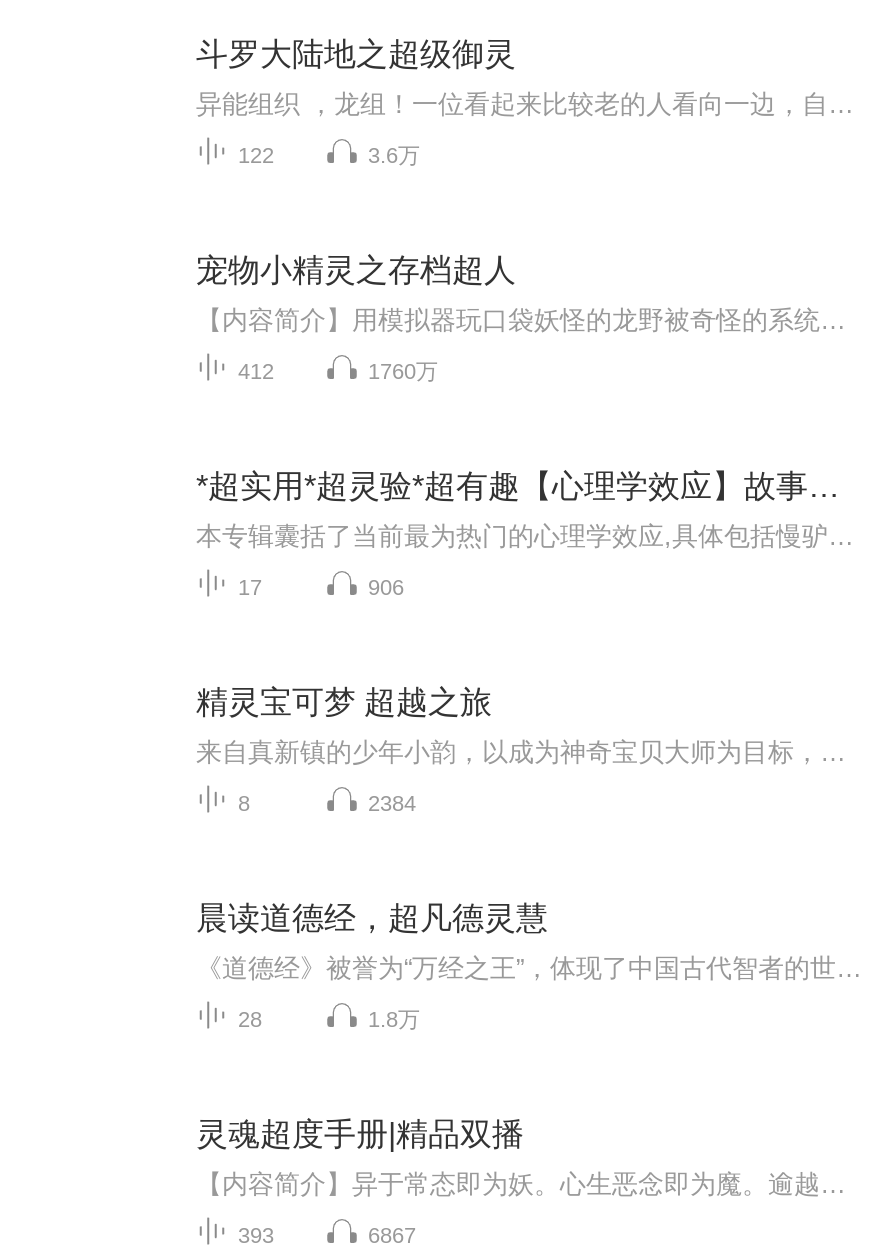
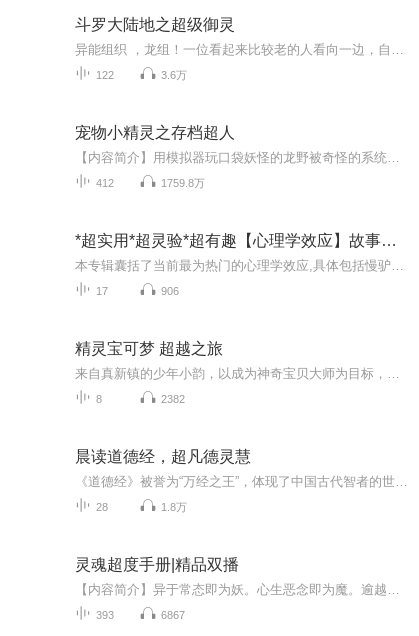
[368,359,438,383] 1760万 -> [161,177,205,189] 1759.8万
[368,791,416,815] 2384 -> [161,393,185,405] 2382

